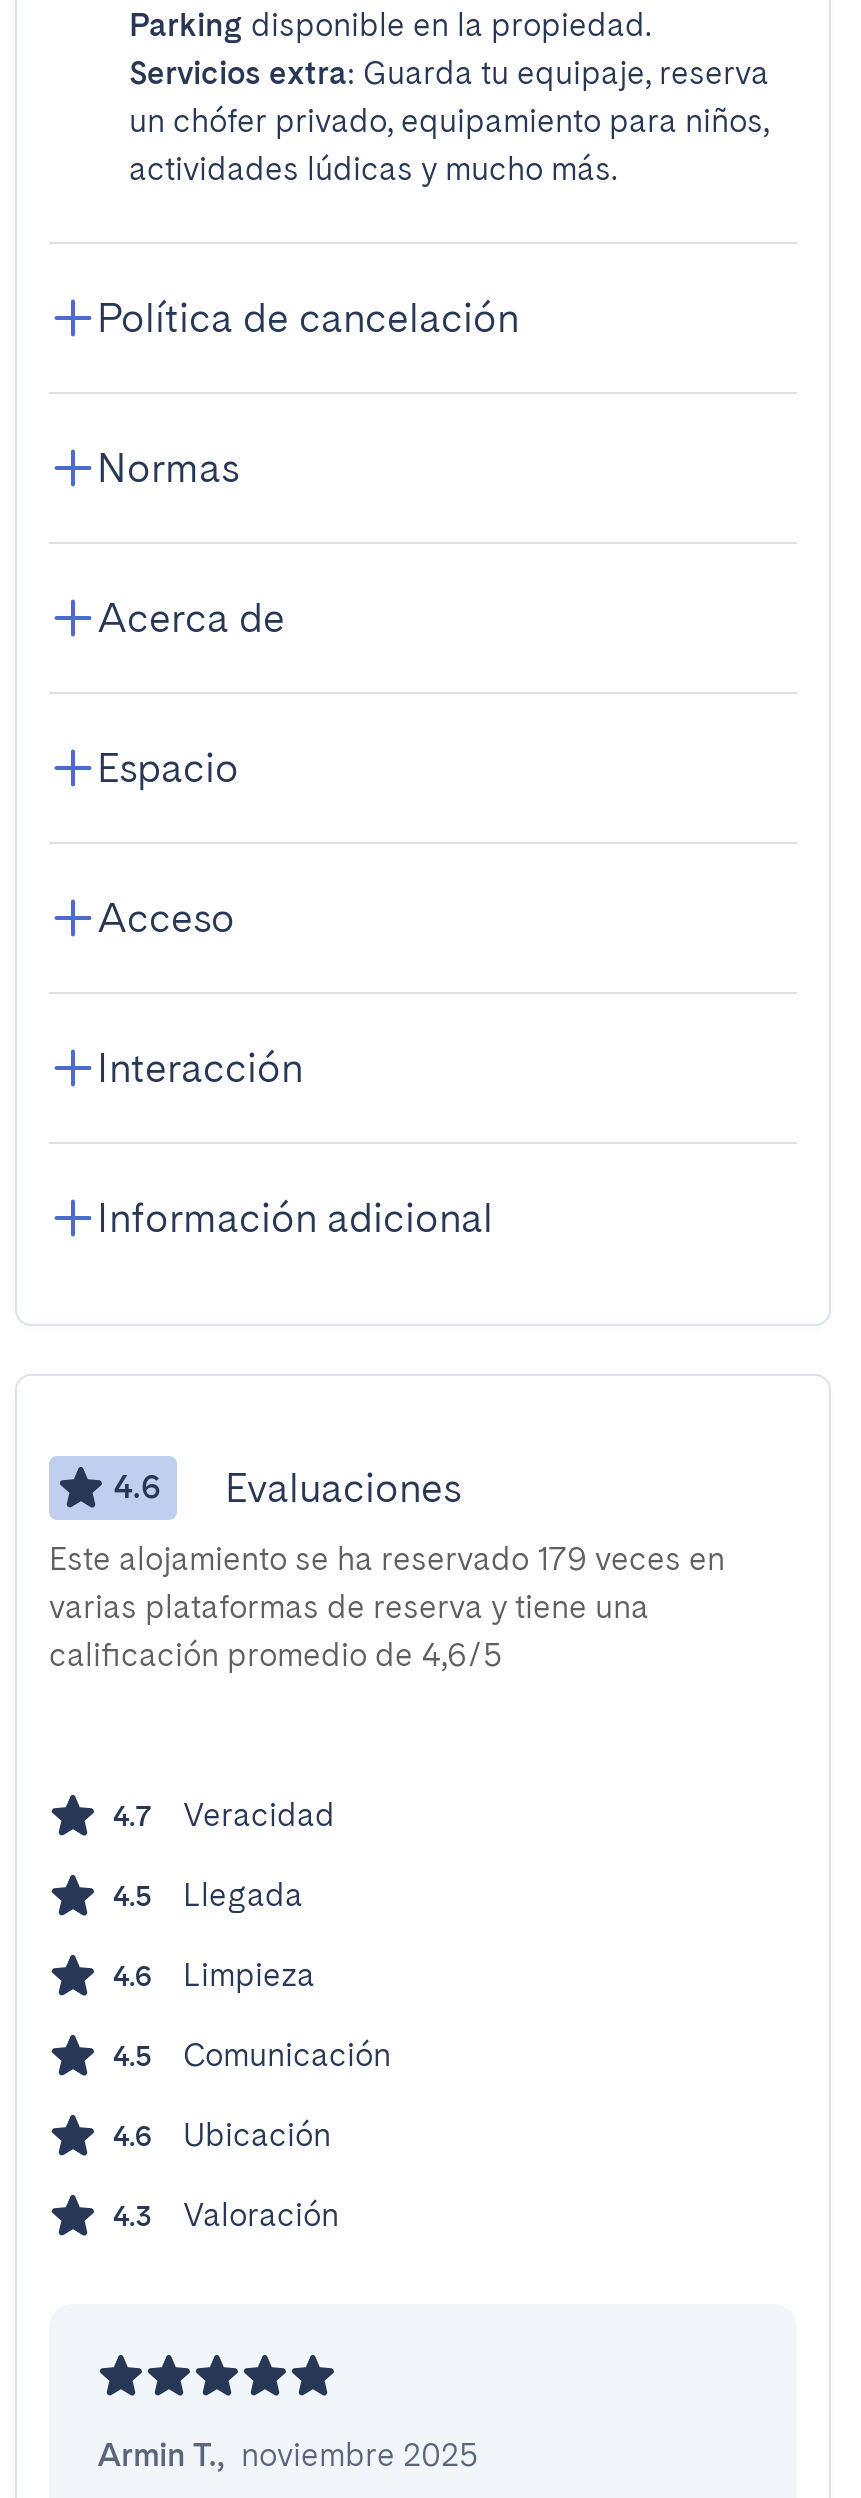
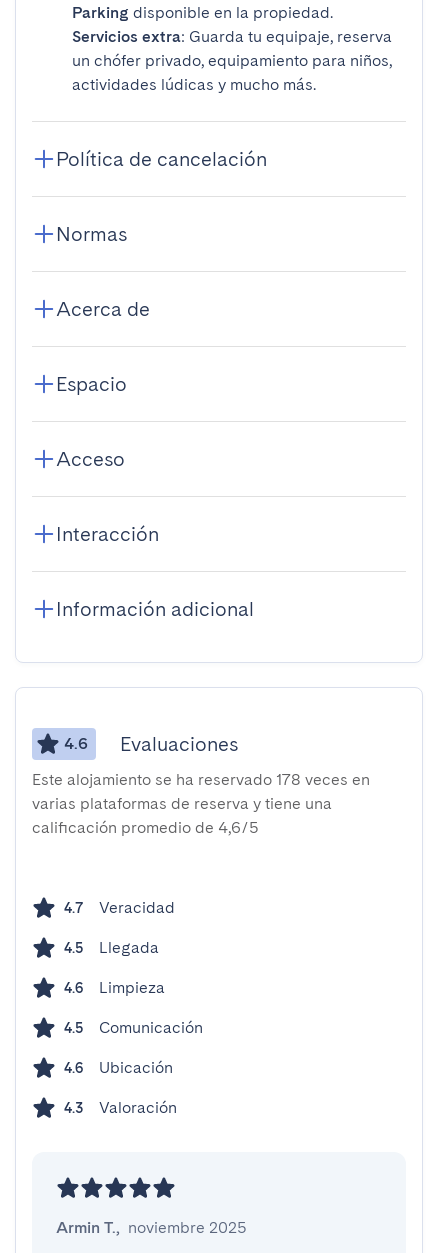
[49,1540,725,1578] Este alojamiento se ha reservado 179 veces en -> [32,770,370,789] Este alojamiento se ha reservado 178 veces en

